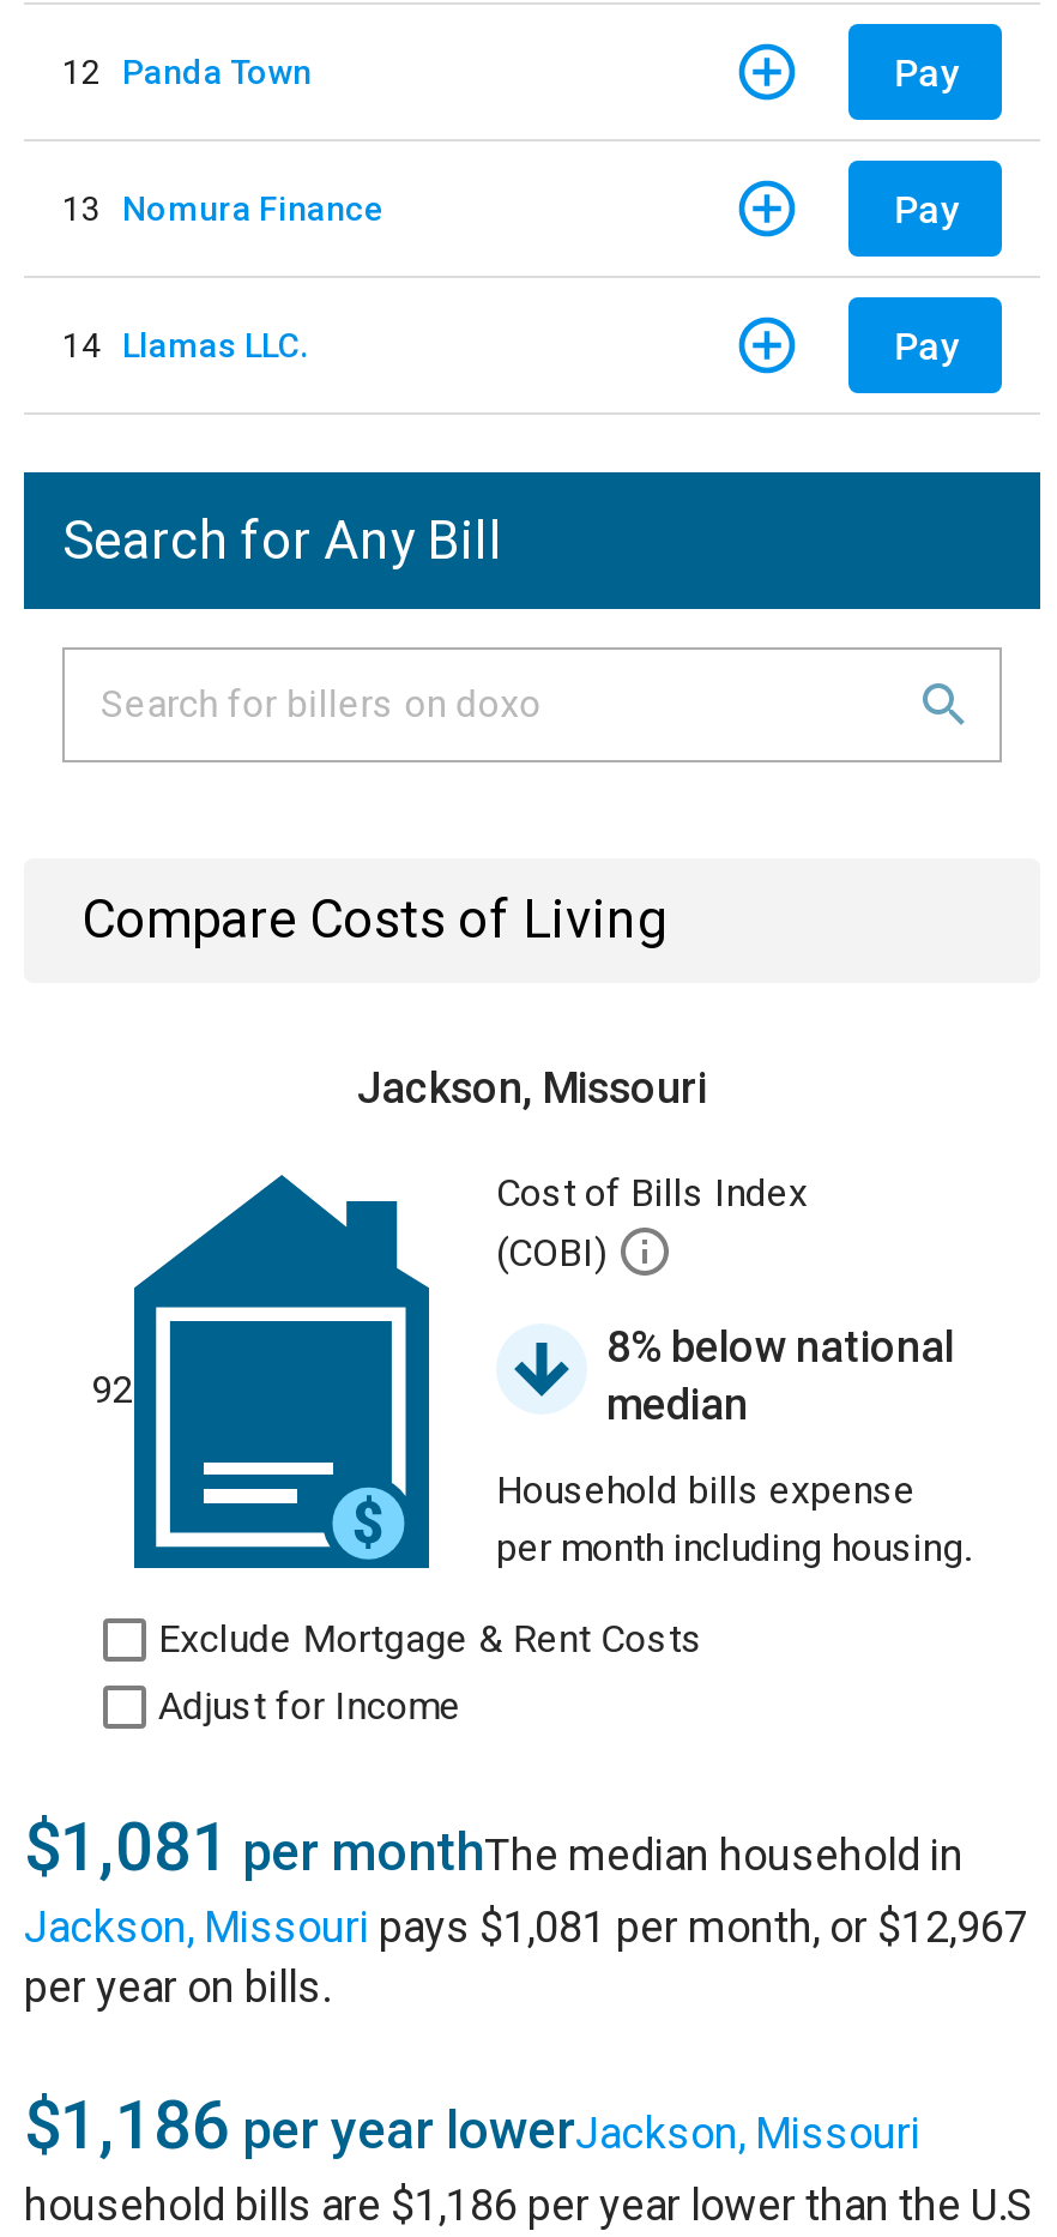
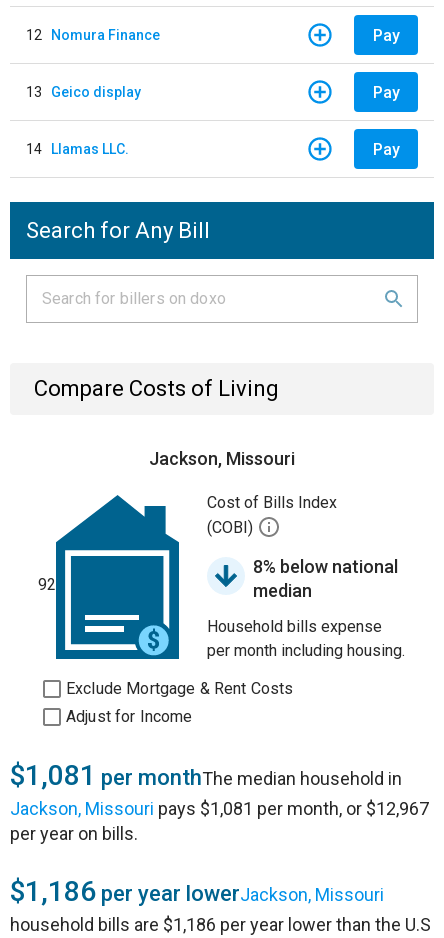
[62,52,312,90] 12 Panda Town -> [26,26,160,42] 12 Nomura Finance
[62,188,383,227] 13 Nomura Finance -> [26,83,141,99] 13 Geico display

